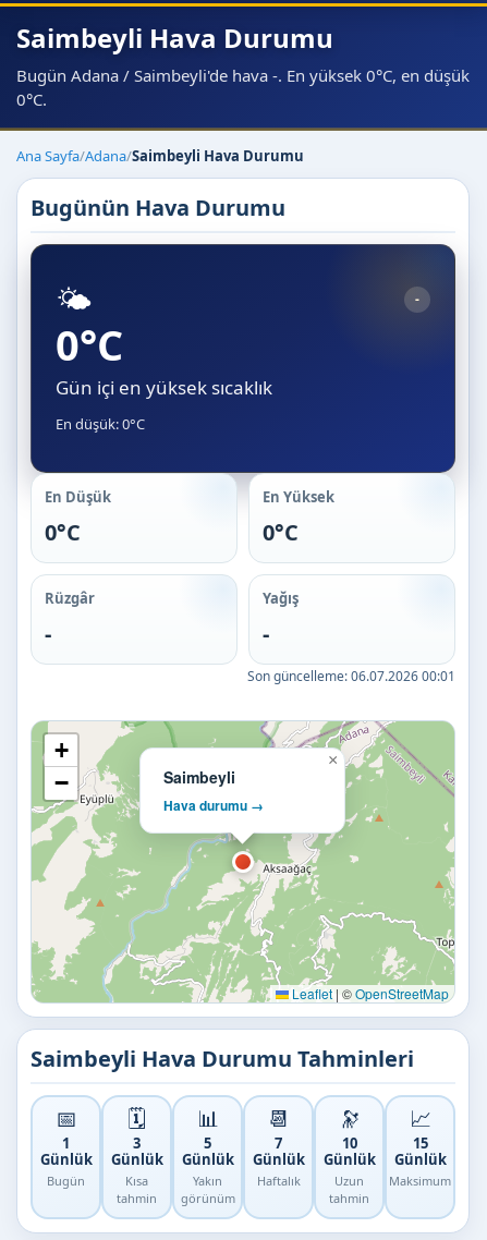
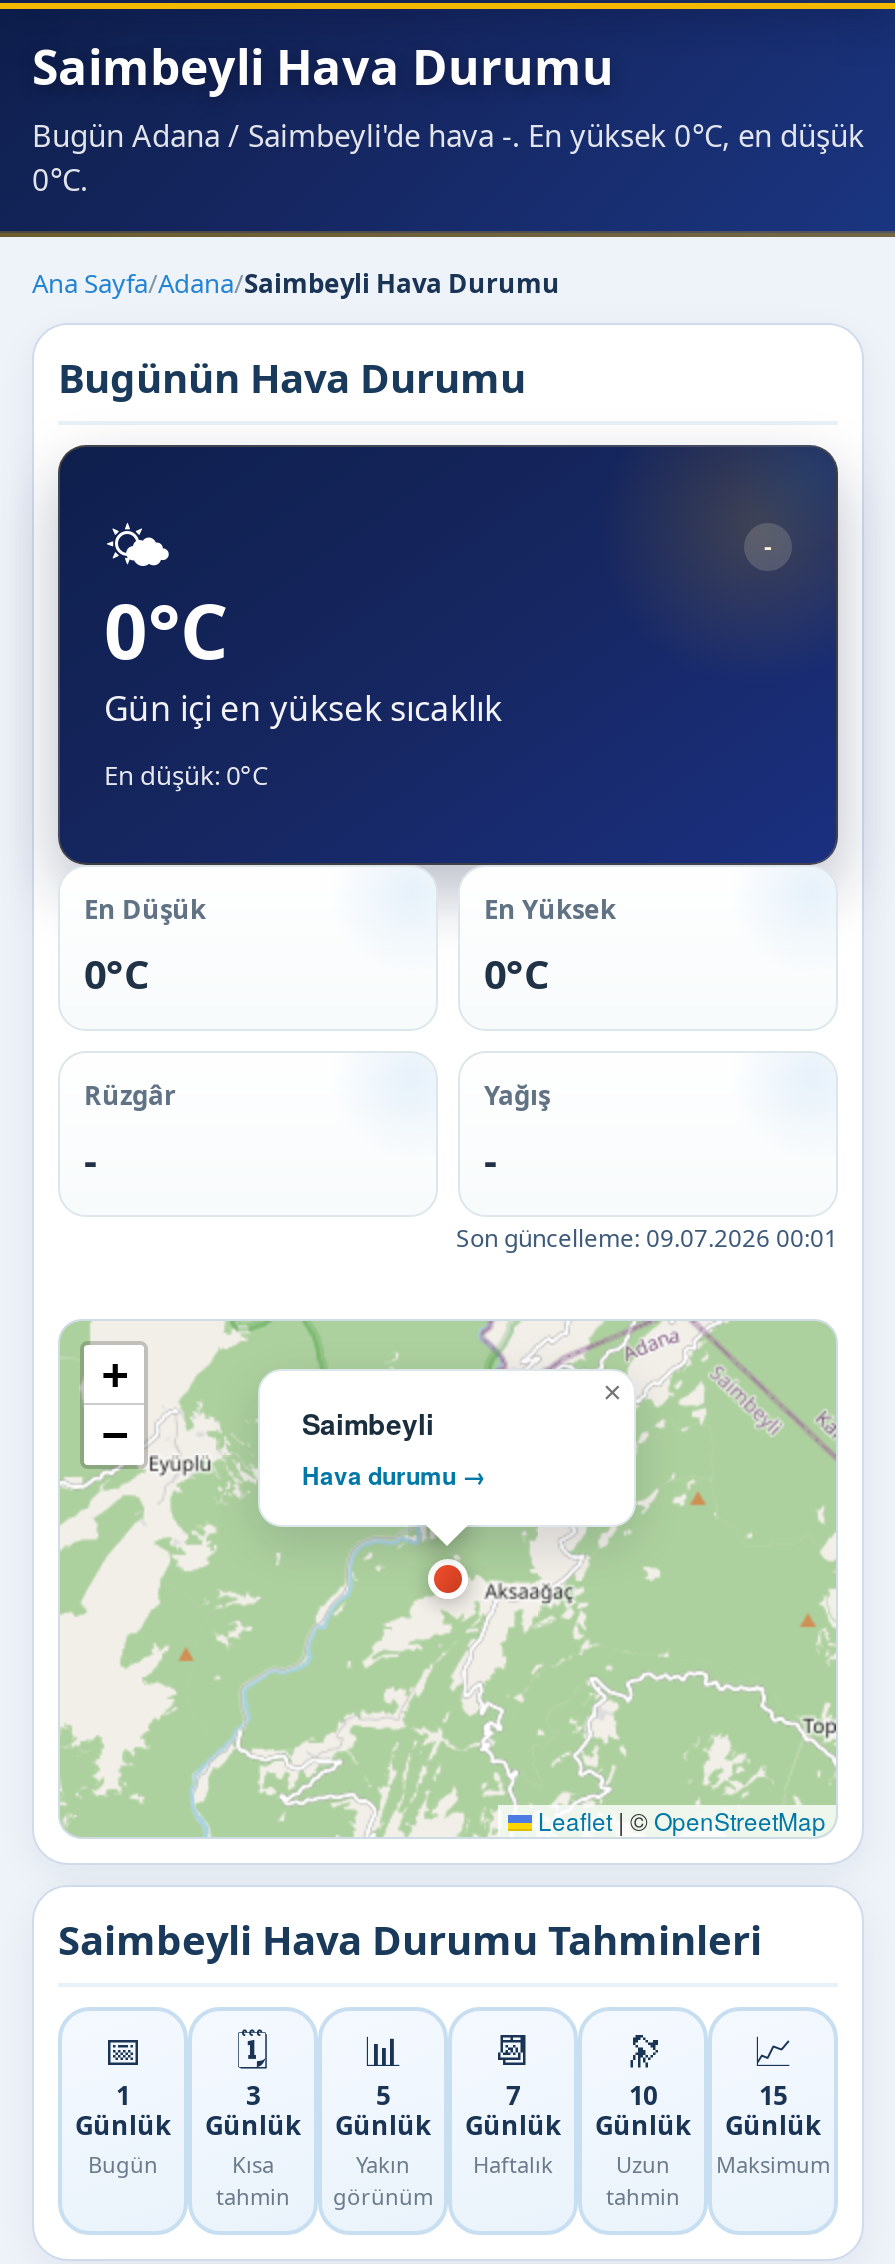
[247,667,455,685] Son güncelleme: 06.07.2026 00:01 -> [456,1221,838,1255] Son güncelleme: 09.07.2026 00:01

